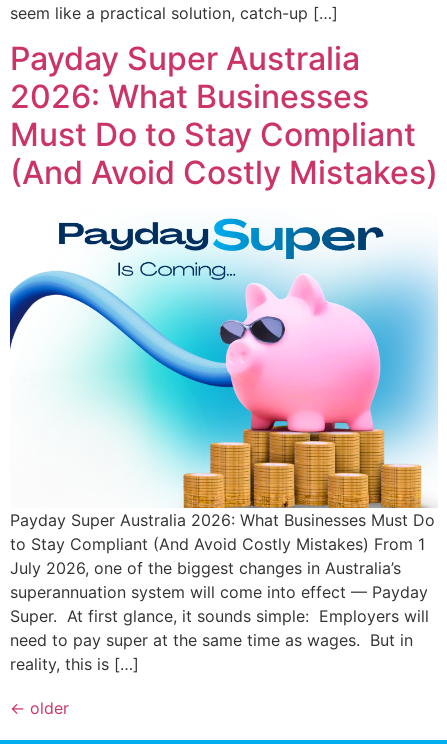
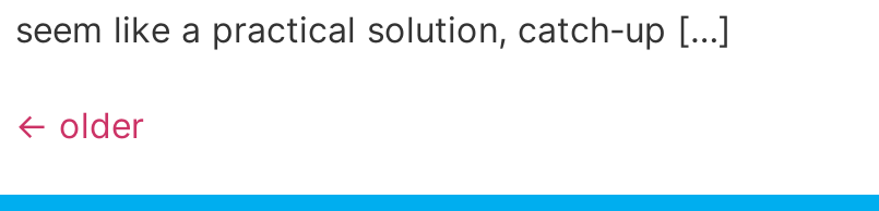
[10,38,438,191] Payday Super Australia | 2026: What Businesses | Must Do to Stay Compliant | (And Avoid Costly Mistakes) -> none
[9,217,438,673] [image] | Payday Super Australia 2026: What Businesses Must Do | to Stay Compliant (And Avoid Costly Mistakes) From 1 | July 2026, one of the biggest changes in Australia’s | superannuation system will come into effect — Payday | Super. At first glance, it sounds simple: Employers will | need to pay super at the same time as wages. But in | reality, this is […] -> none

